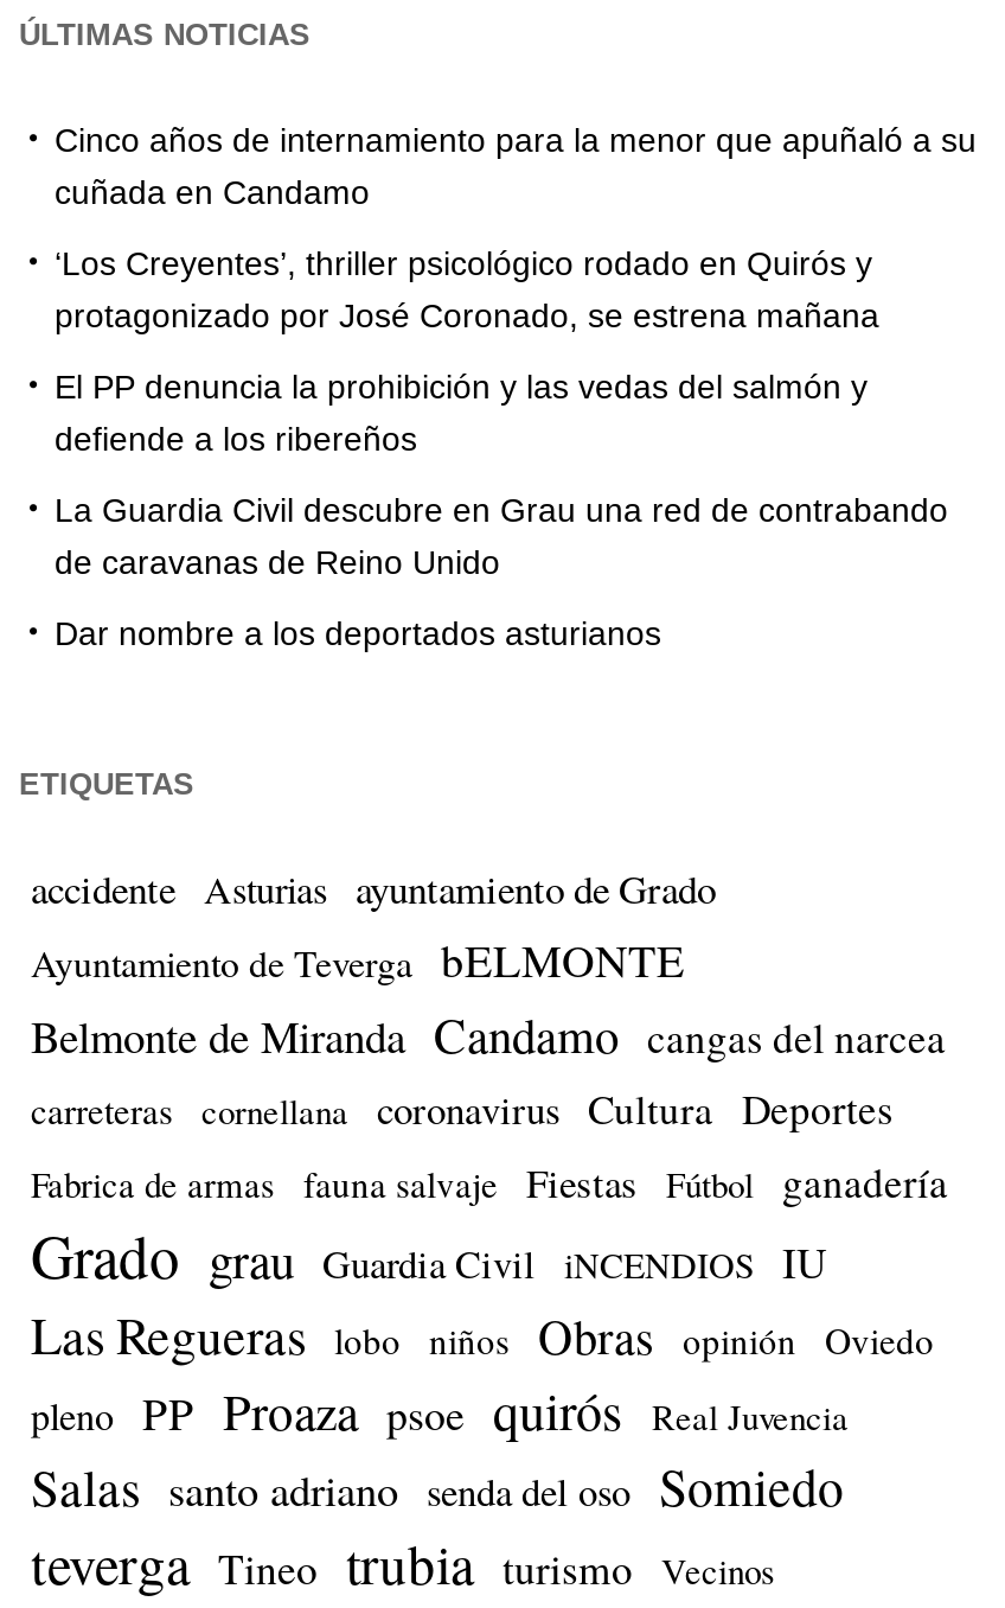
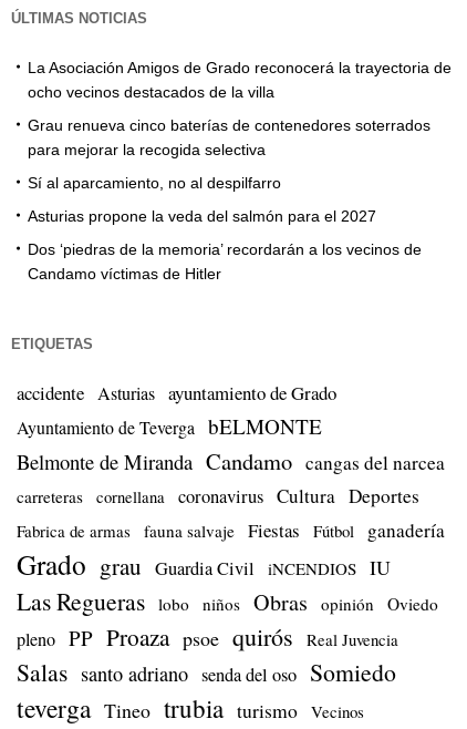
[55,120,977,210] Cinco años de internamiento para la menor que apuñaló a su | cuñada en Candamo -> [28,58,452,100] La Asociación Amigos de Grado reconocerá la trayectoria de | ocho vecinos destacados de la villa
[55,244,879,334] ‘Los Creyentes’, thriller psicológico rodado en Quirós y | protagonizado por José Coronado, se estrena mañana -> [28,116,430,158] Grau renueva cinco baterías de contenedores soterrados | para mejorar la recogida selectiva
[55,367,868,457] El PP denuncia la prohibición y las vedas del salmón y | defiende a los ribereños -> [28,174,281,191] Sí al aparcamiento, no al despilfarro
[55,490,948,580] La Guardia Civil descubre en Grau una red de contrabando | de caravanas de Reino Unido -> [28,207,376,225] Asturias propone la veda del salmón para el 2027
[55,614,661,652] Dar nombre a los deportados asturianos -> [28,240,422,282] Dos ‘piedras de la memoria’ recordarán a los vecinos de | Candamo víctimas de Hitler

